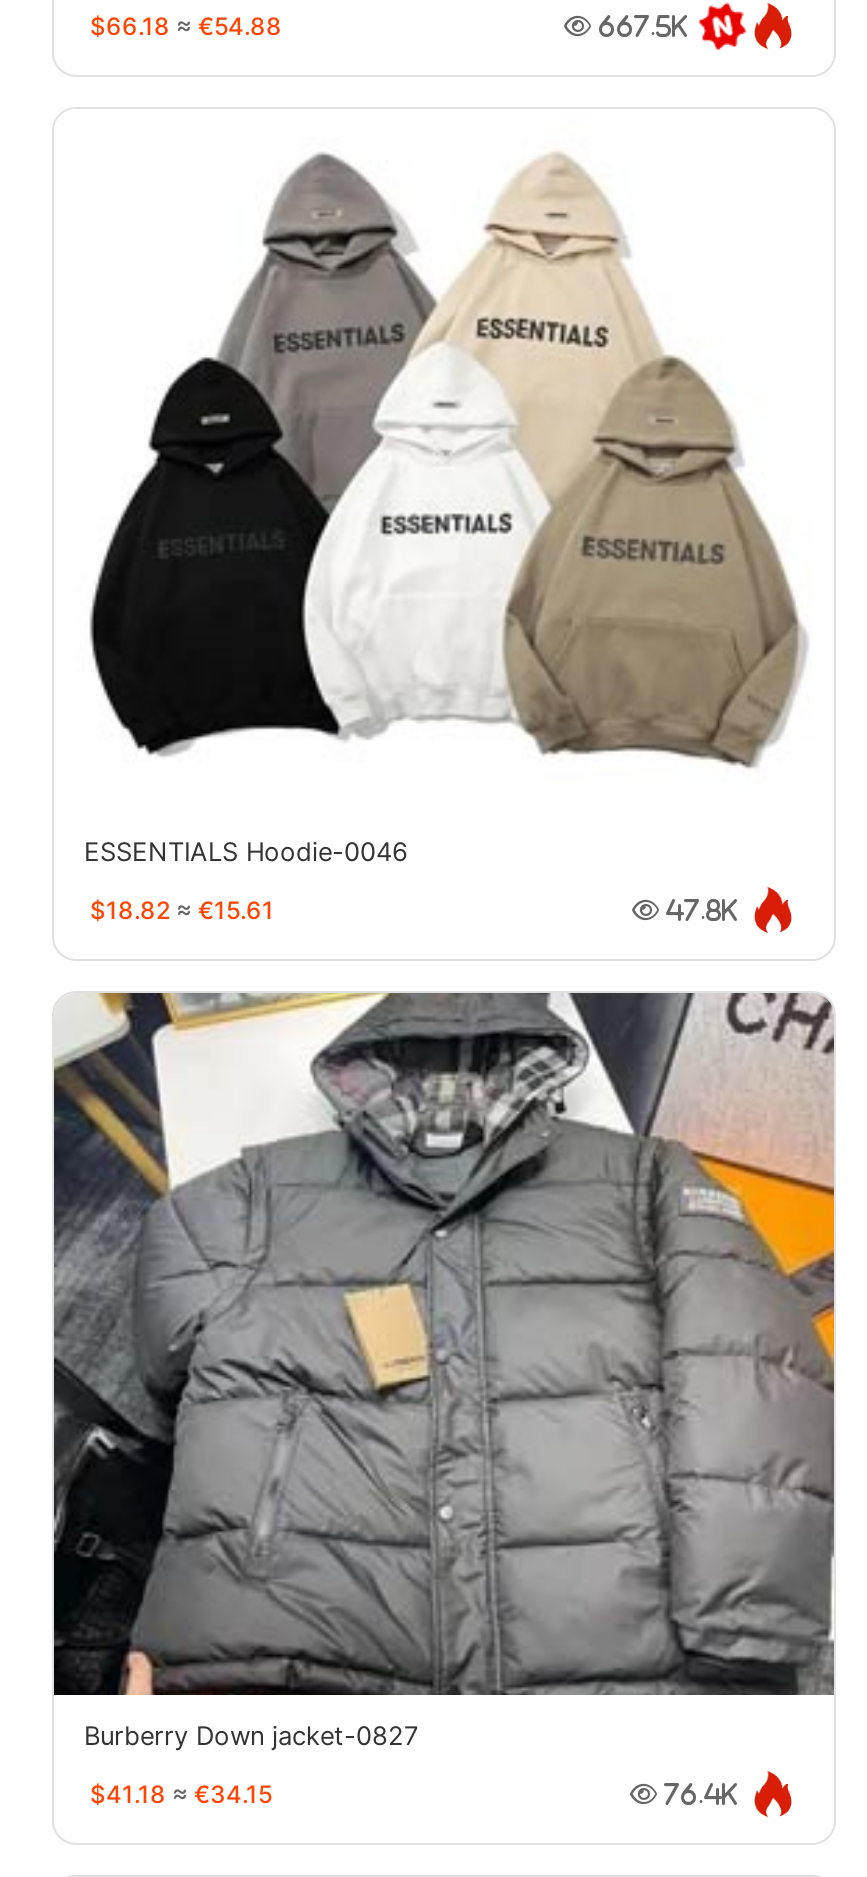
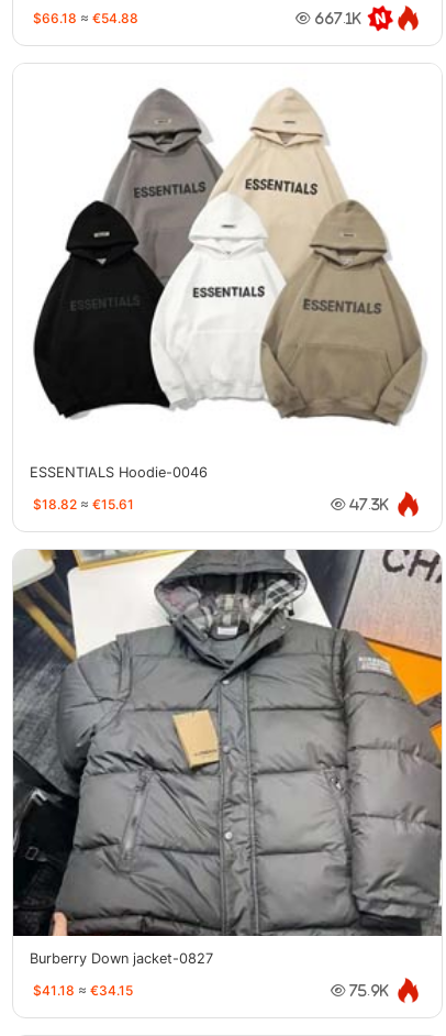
[592,12,688,38] 667.5K -> [311,11,361,25] 667.1K
[660,896,738,922] 47.8K -> [346,497,389,511] 47.3K
[658,1780,738,1806] 76.4K -> [346,983,389,997] 75.9K

